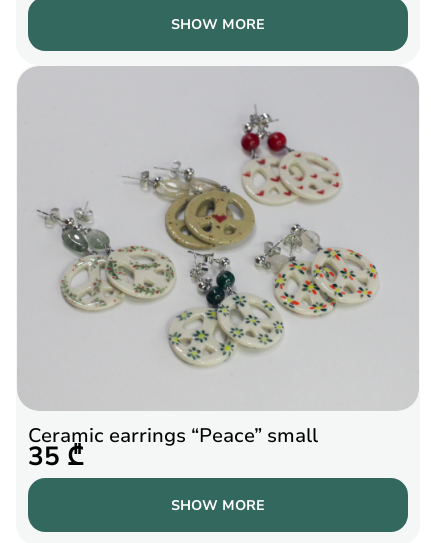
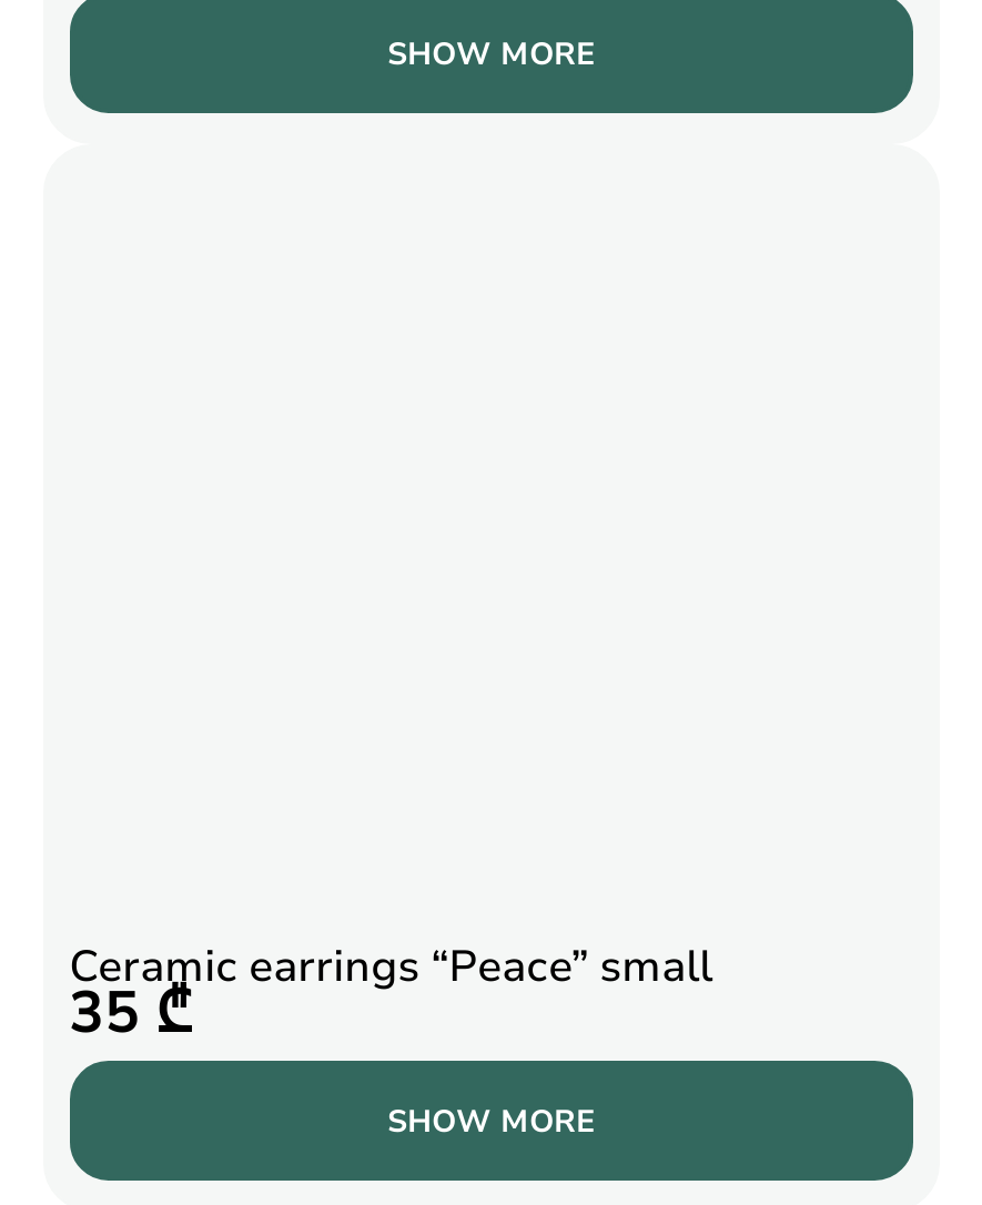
[17,66,419,411] [image] -> none

